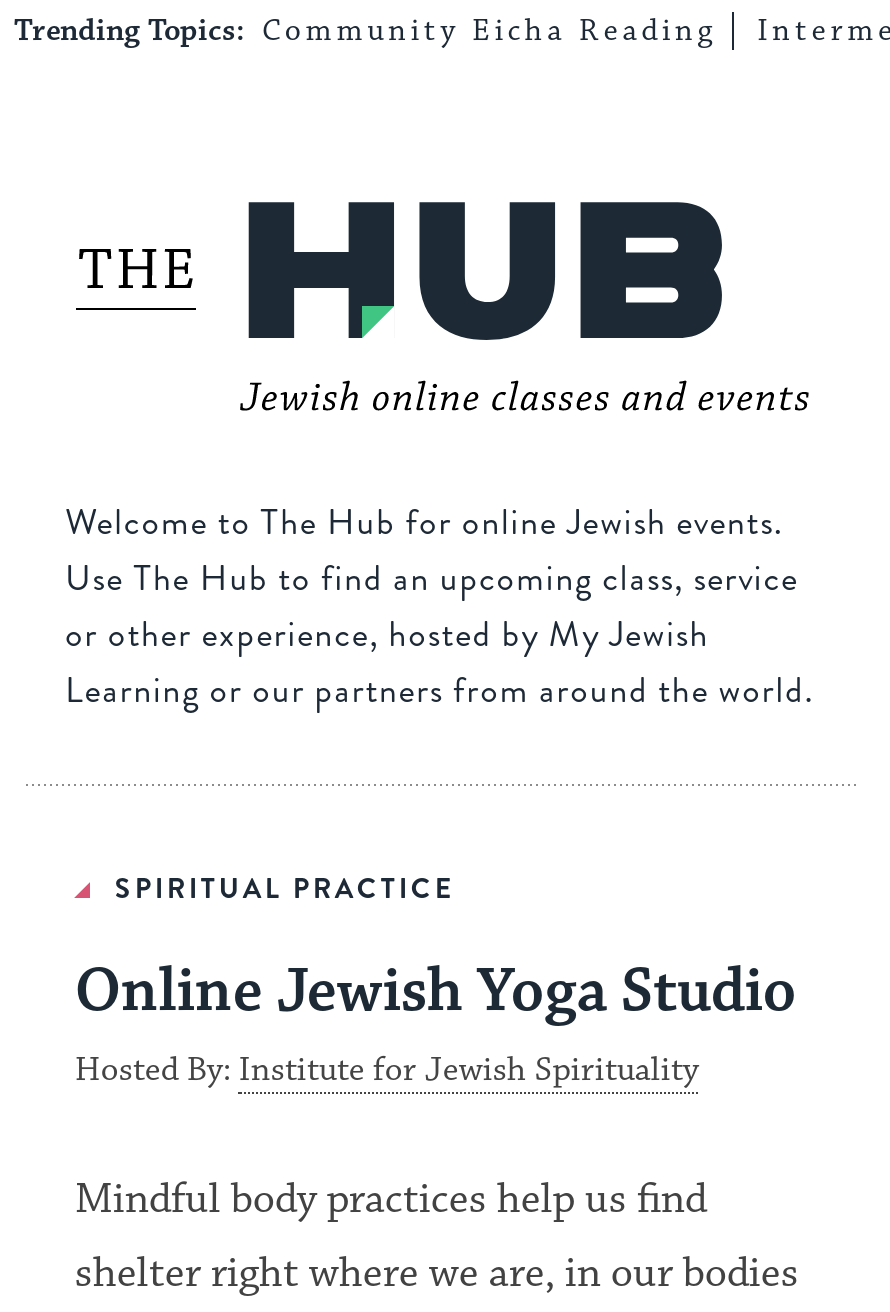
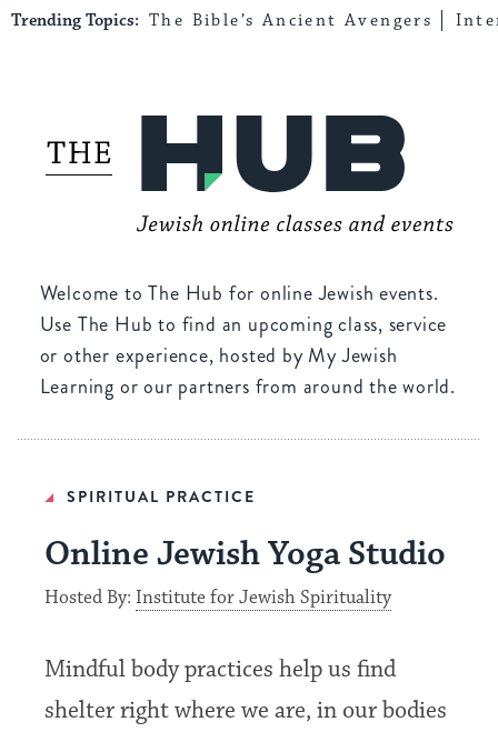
[14,12,716,50] Trending Topics: Community Eicha Reading -> [11,10,433,31] Trending Topics: The Bible’s Ancient Avengers

